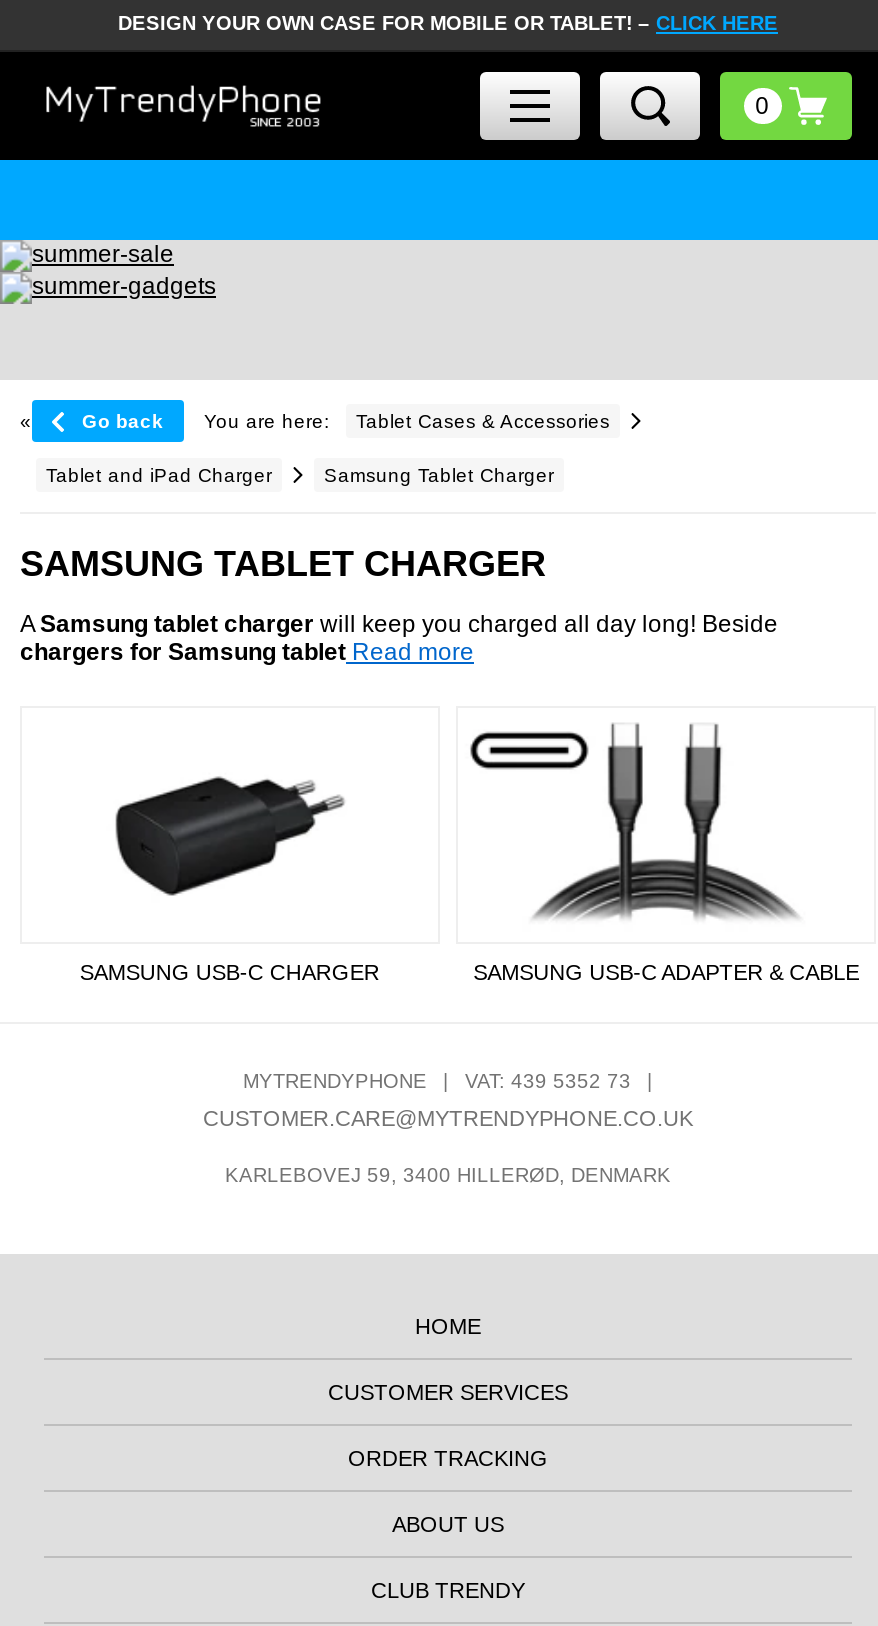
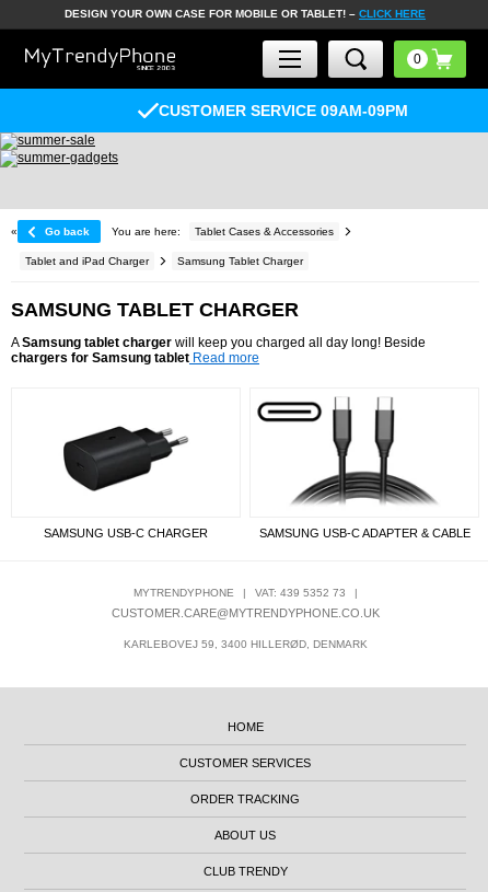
none -> [146,102,395,119] CUSTOMER SERVICE 09AM-09PM

